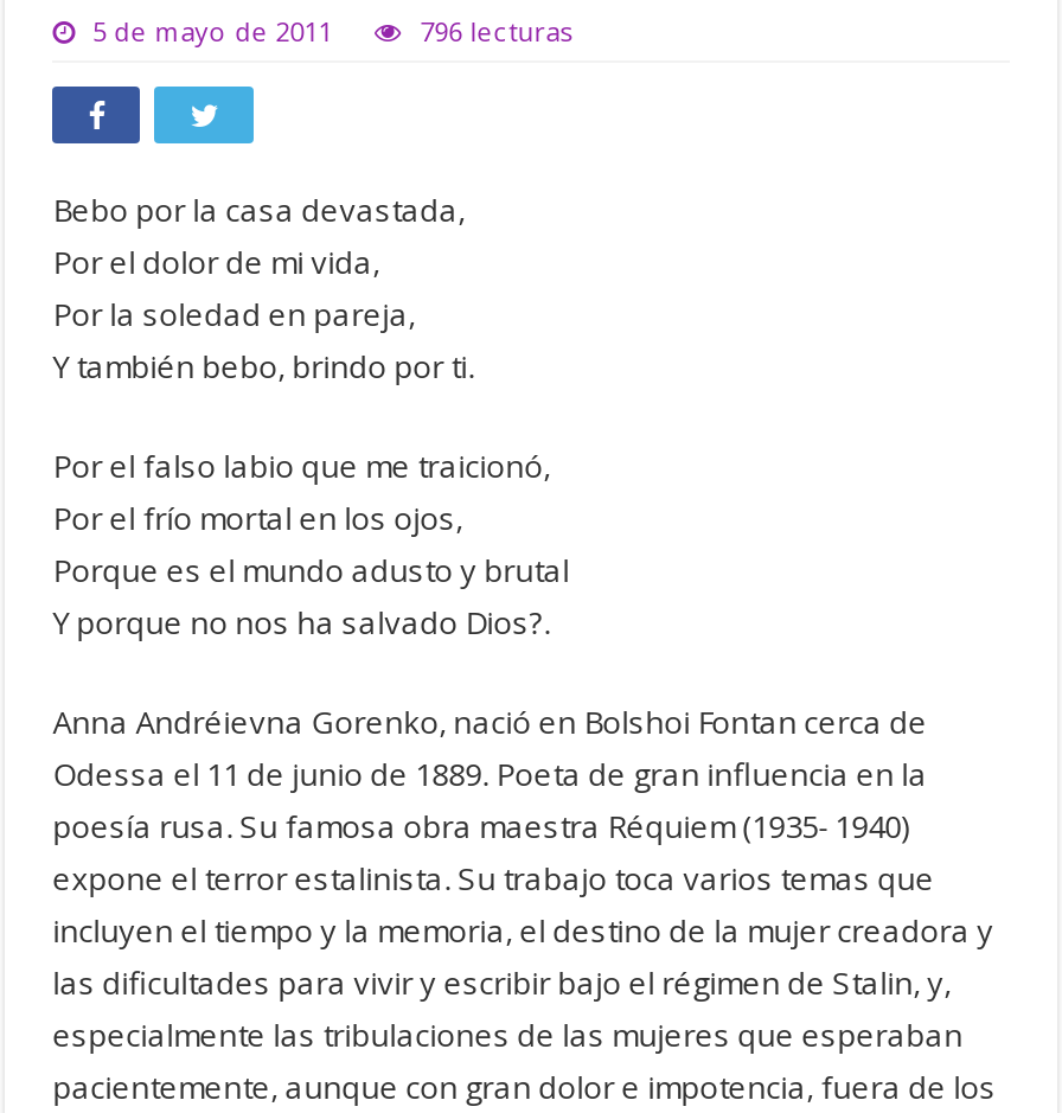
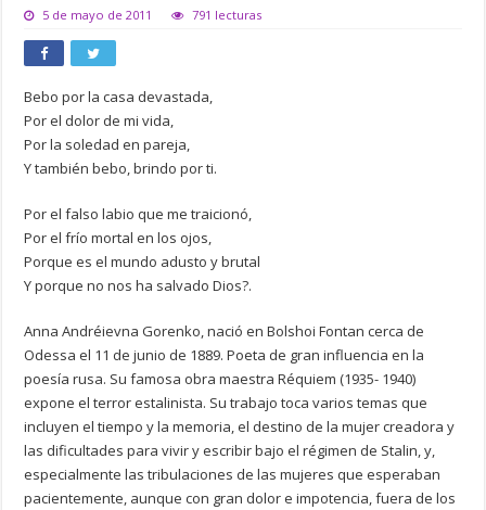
[420,14,572,49] 796 lecturas -> [192,7,262,23] 791 lecturas

